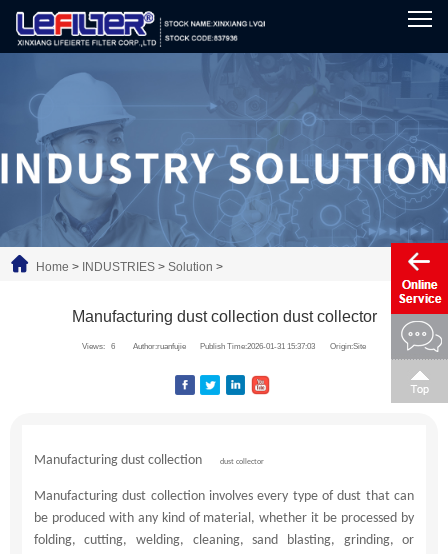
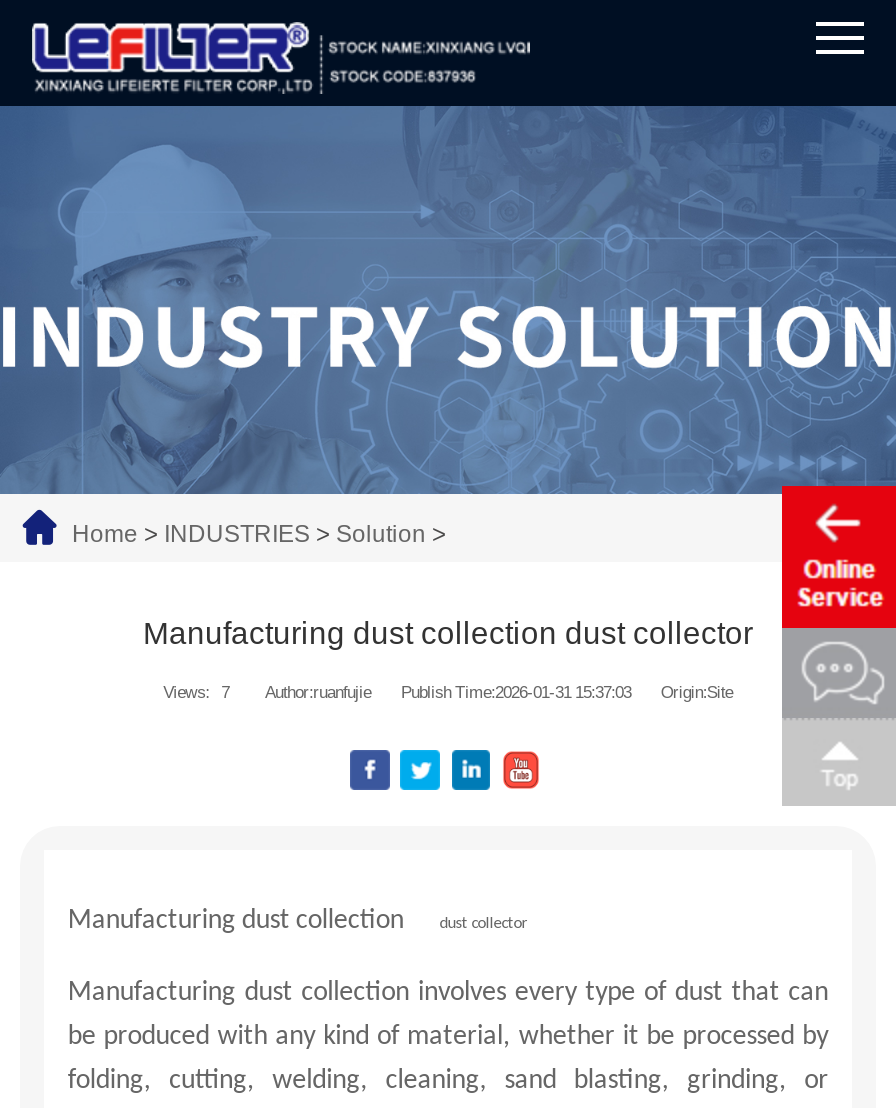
[82,341,366,351] Views: 6 Author:ruanfujie Publish Time:2026-01-31 15:37:03 Origin:Site -> [163,682,733,702] Views: 7 Author:ruanfujie Publish Time:2026-01-31 15:37:03 Origin:Site

